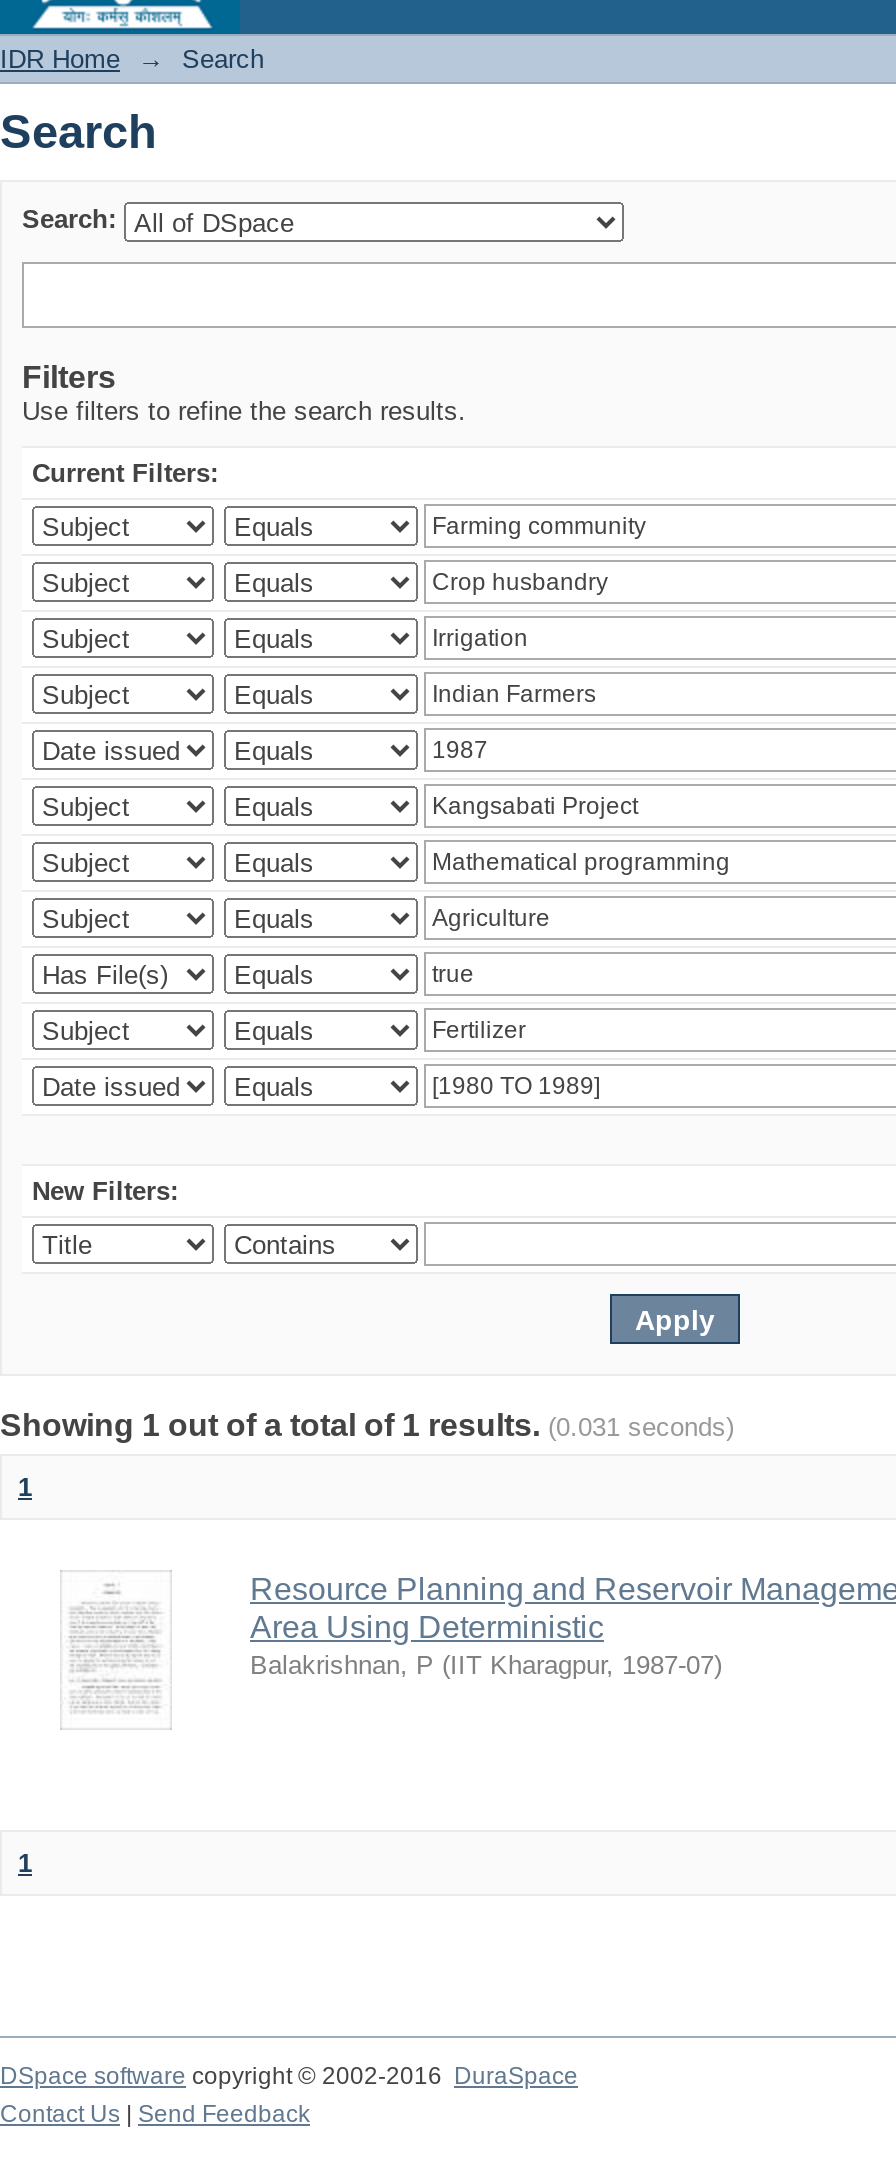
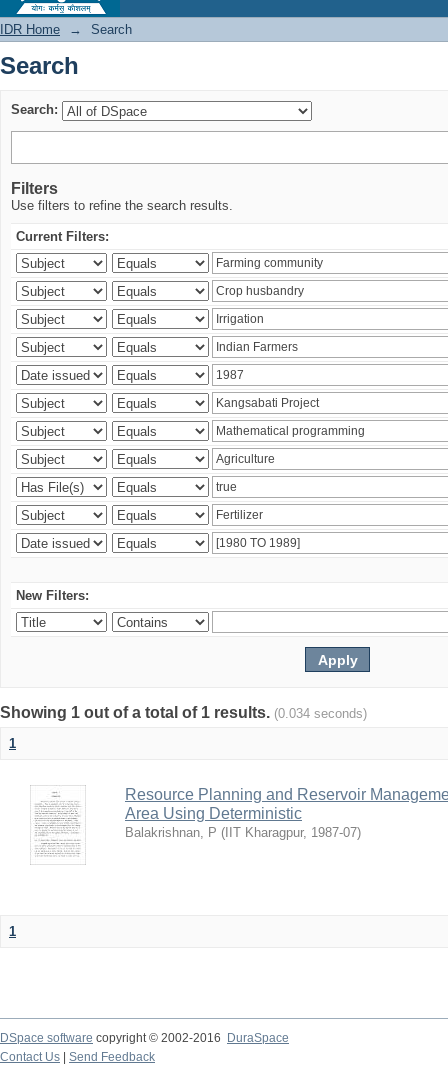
[0,1408,734,1442] Showing 1 out of a total of 1 results. (0.031 seconds) -> [0,704,367,721] Showing 1 out of a total of 1 results. (0.034 seconds)

